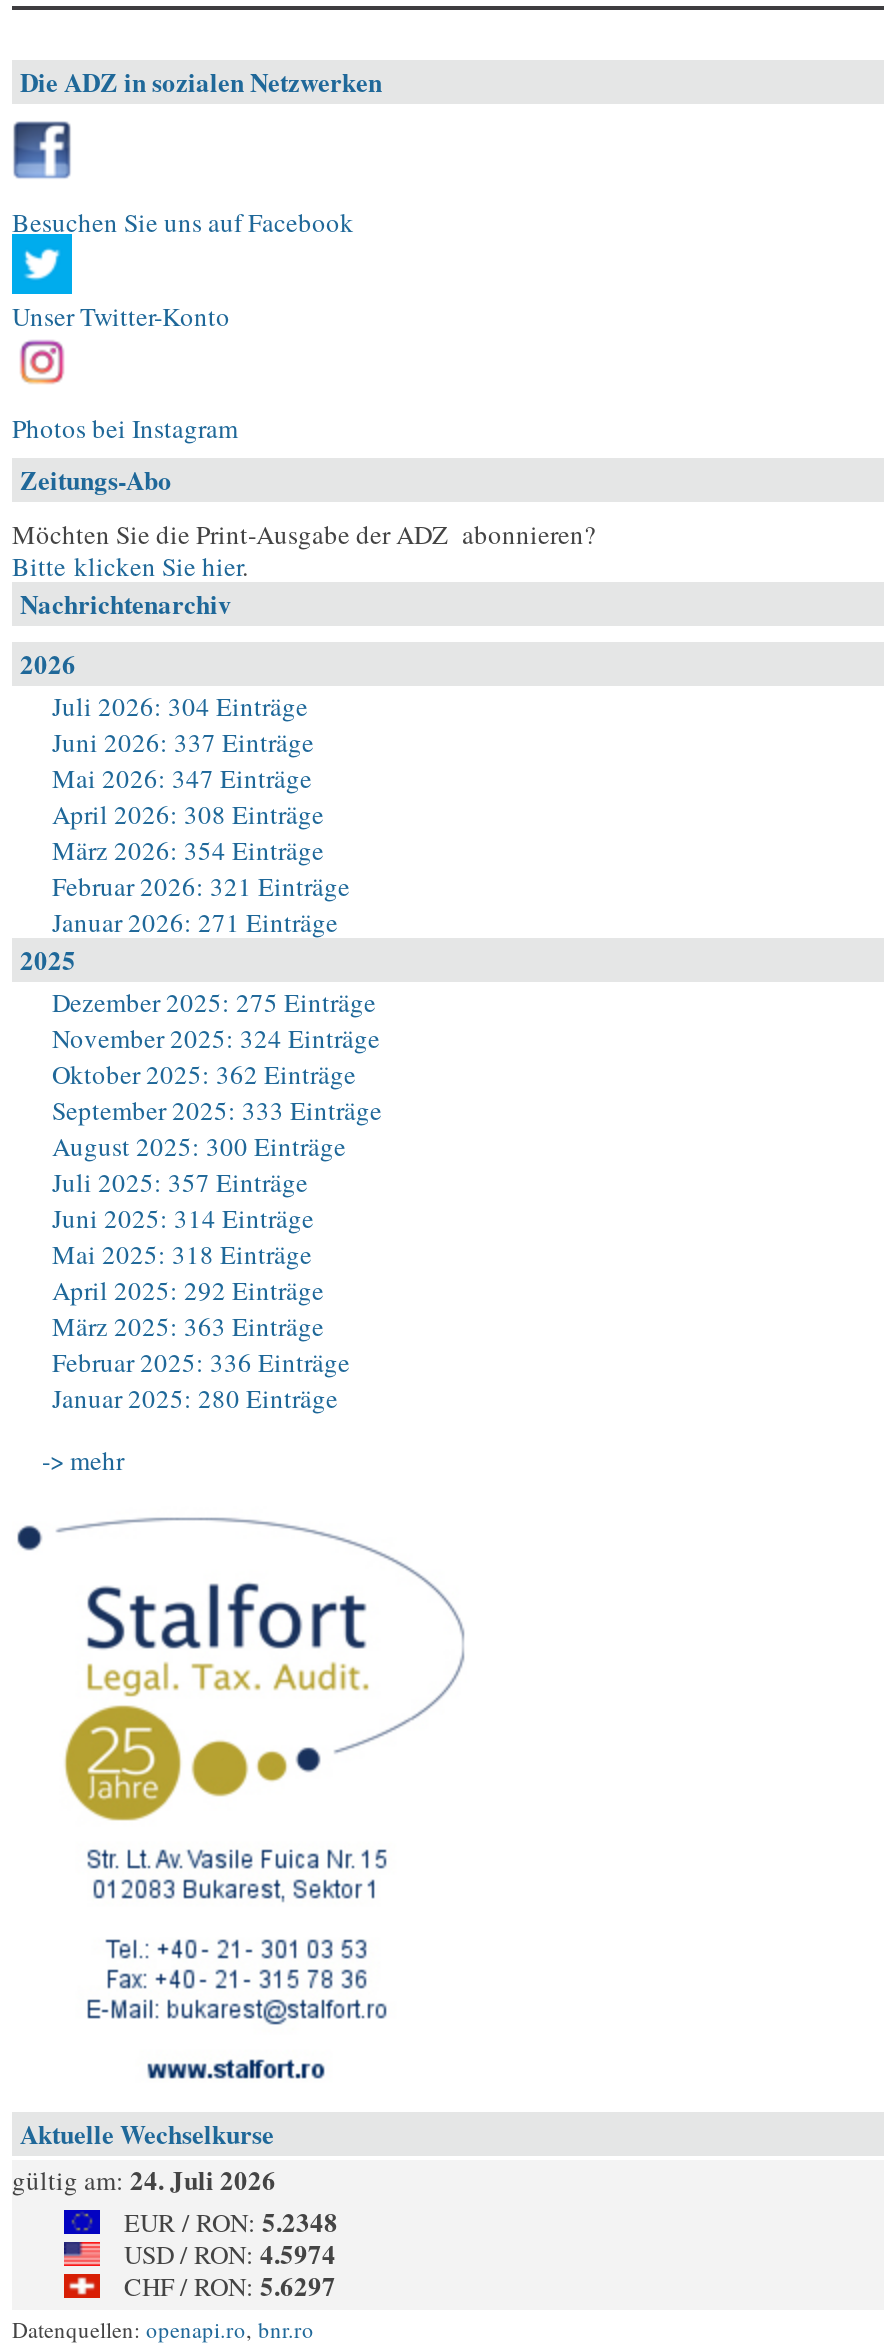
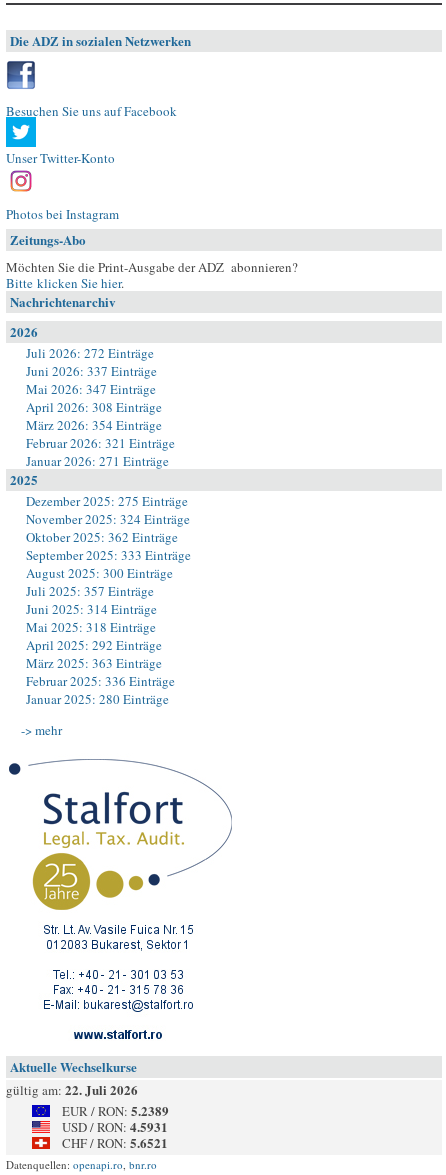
[52,688,308,724] Juli 2026: 304 Einträge -> [26,344,154,362] Juli 2026: 272 Einträge
[12,2160,276,2198] gültig am: 24. Juli 2026 -> [6,1080,138,1099] gültig am: 22. Juli 2026
[124,2202,338,2240] EUR / RON: 5.2348 -> [62,1101,169,1120] EUR / RON: 5.2389
[124,2234,336,2272] USD / RON: 4.5974 -> [62,1117,168,1136] USD / RON: 4.5931
[124,2266,336,2304] CHF / RON: 5.6297 -> [62,1133,168,1152] CHF / RON: 5.6521

